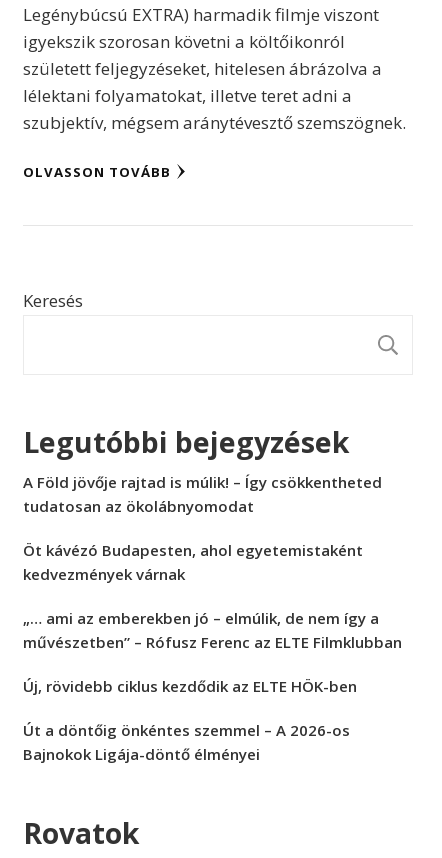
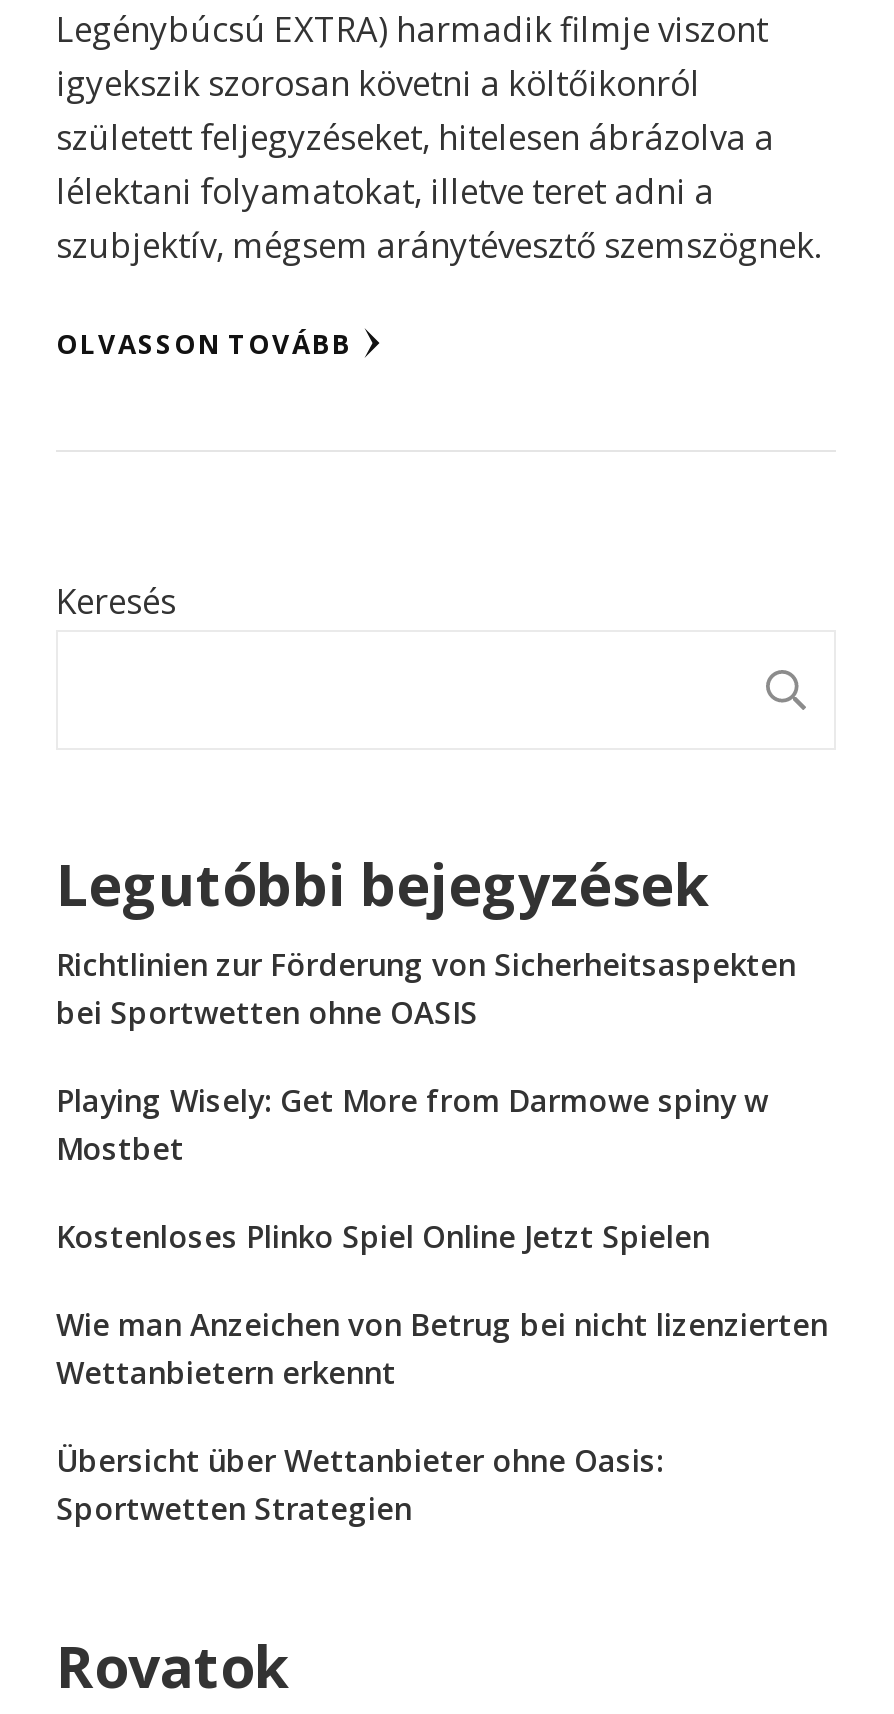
[23,472,382,516] A Föld jövője rajtad is múlik! – Így csökkentheted | tudatosan az ökolábnyomodat -> [56,943,796,1031] Richtlinien zur Förderung von Sicherheitsaspekten | bei Sportwetten ohne OASIS
[23,540,363,584] Öt kávézó Budapesten, ahol egyetemistaként | kedvezmények várnak -> [56,1079,768,1167] Playing Wisely: Get More from Darmowe spiny w | Mostbet
[23,608,402,652] „… ami az emberekben jó – elmúlik, de nem így a | művészetben” – Rófusz Ferenc az ELTE Filmklubban -> [56,1215,710,1255] Kostenloses Plinko Spiel Online Jetzt Spielen
[23,676,357,696] Új, rövidebb ciklus kezdődik az ELTE HÖK-ben -> [56,1303,828,1391] Wie man Anzeichen von Betrug bei nicht lizenzierten | Wettanbietern erkennt
[23,720,350,764] Út a döntőig önkéntes szemmel – A 2026-os | Bajnokok Ligája-döntő élményei -> [56,1439,664,1527] Übersicht über Wettanbieter ohne Oasis: | Sportwetten Strategien

